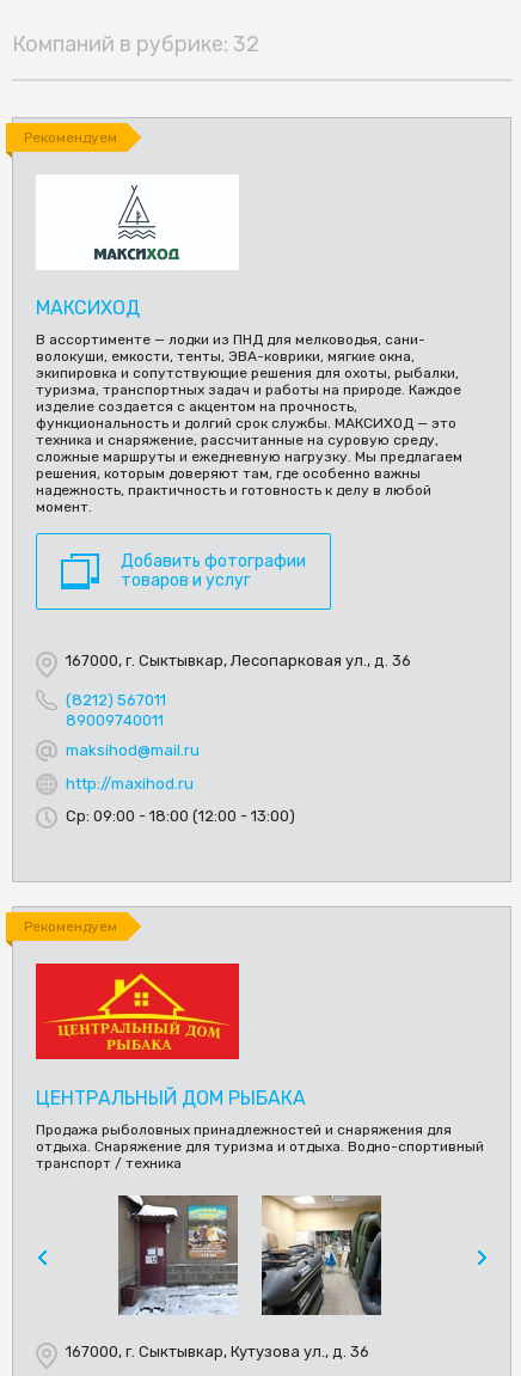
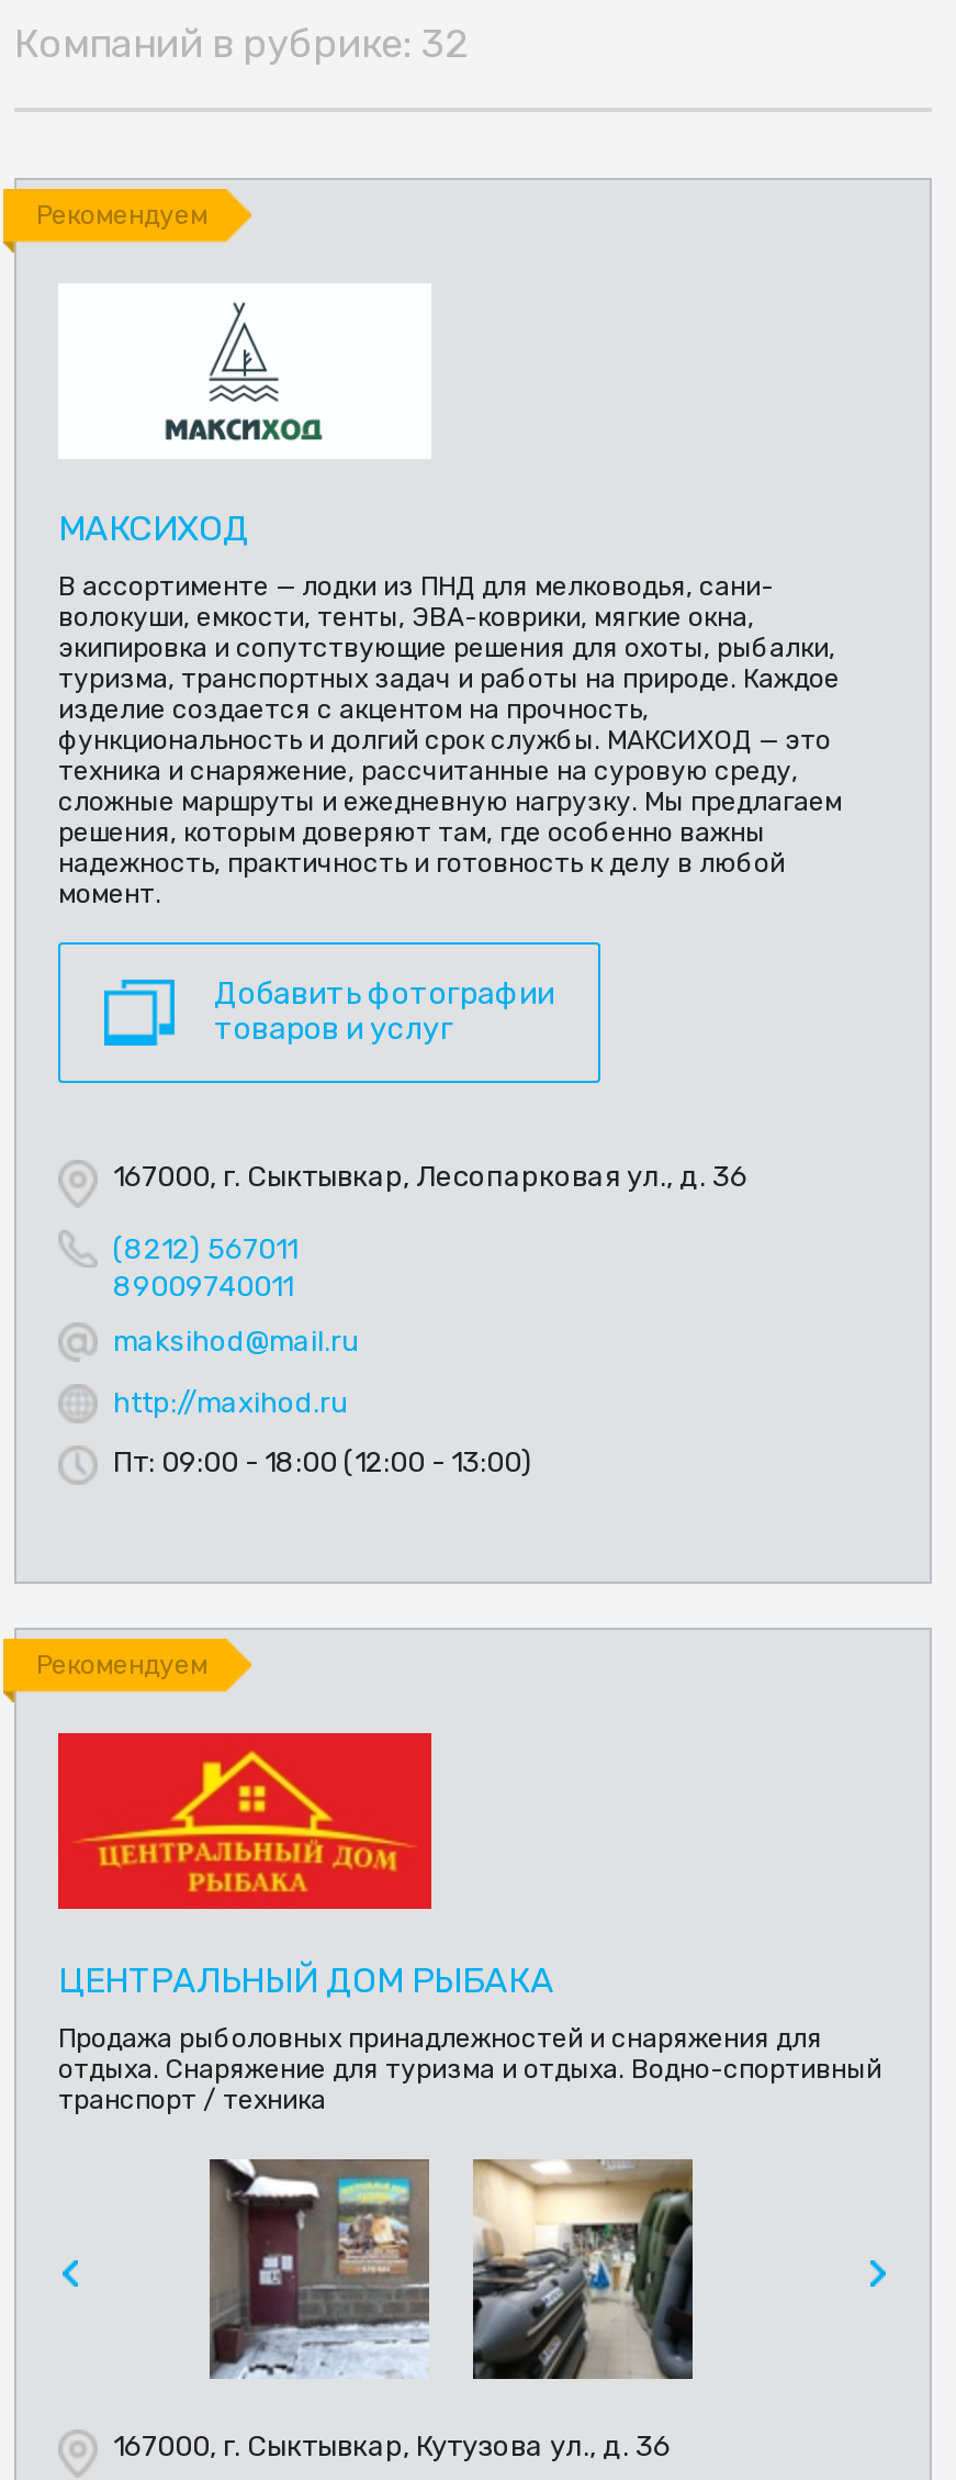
[66,807,295,825] Ср: 09:00 - 18:00 (12:00 - 13:00) -> [113,1446,532,1479] Пт: 09:00 - 18:00 (12:00 - 13:00)

